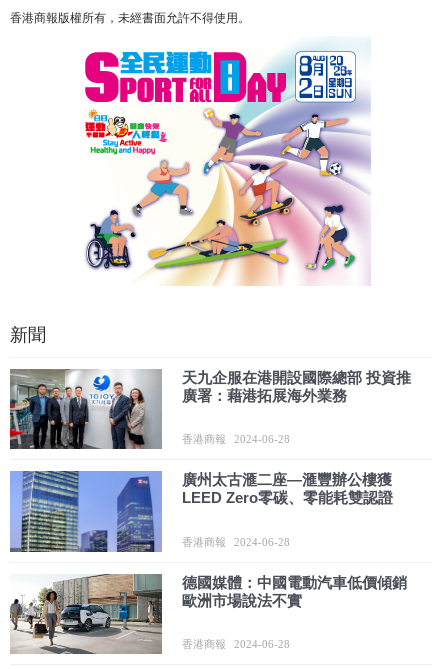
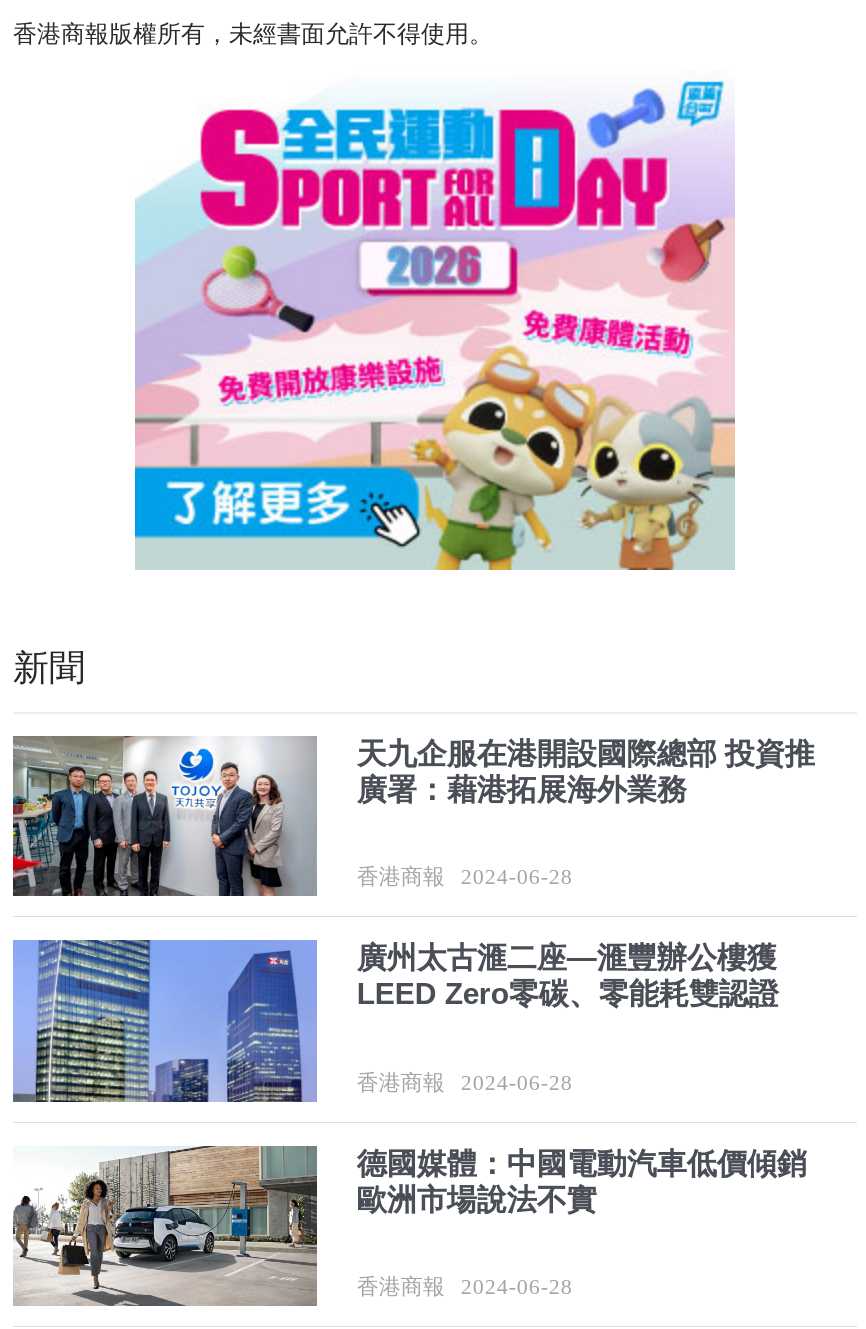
[71,42,371,286] [image] -> [133,80,735,572] [image]

